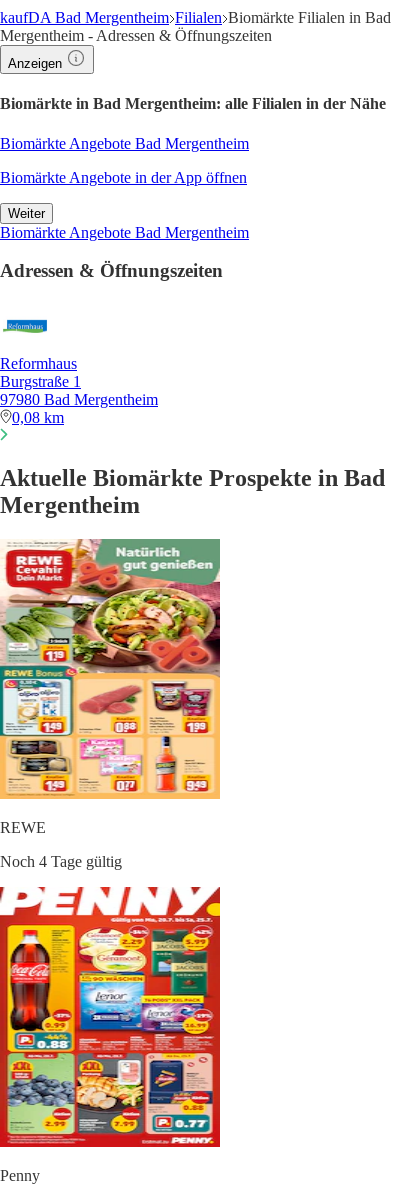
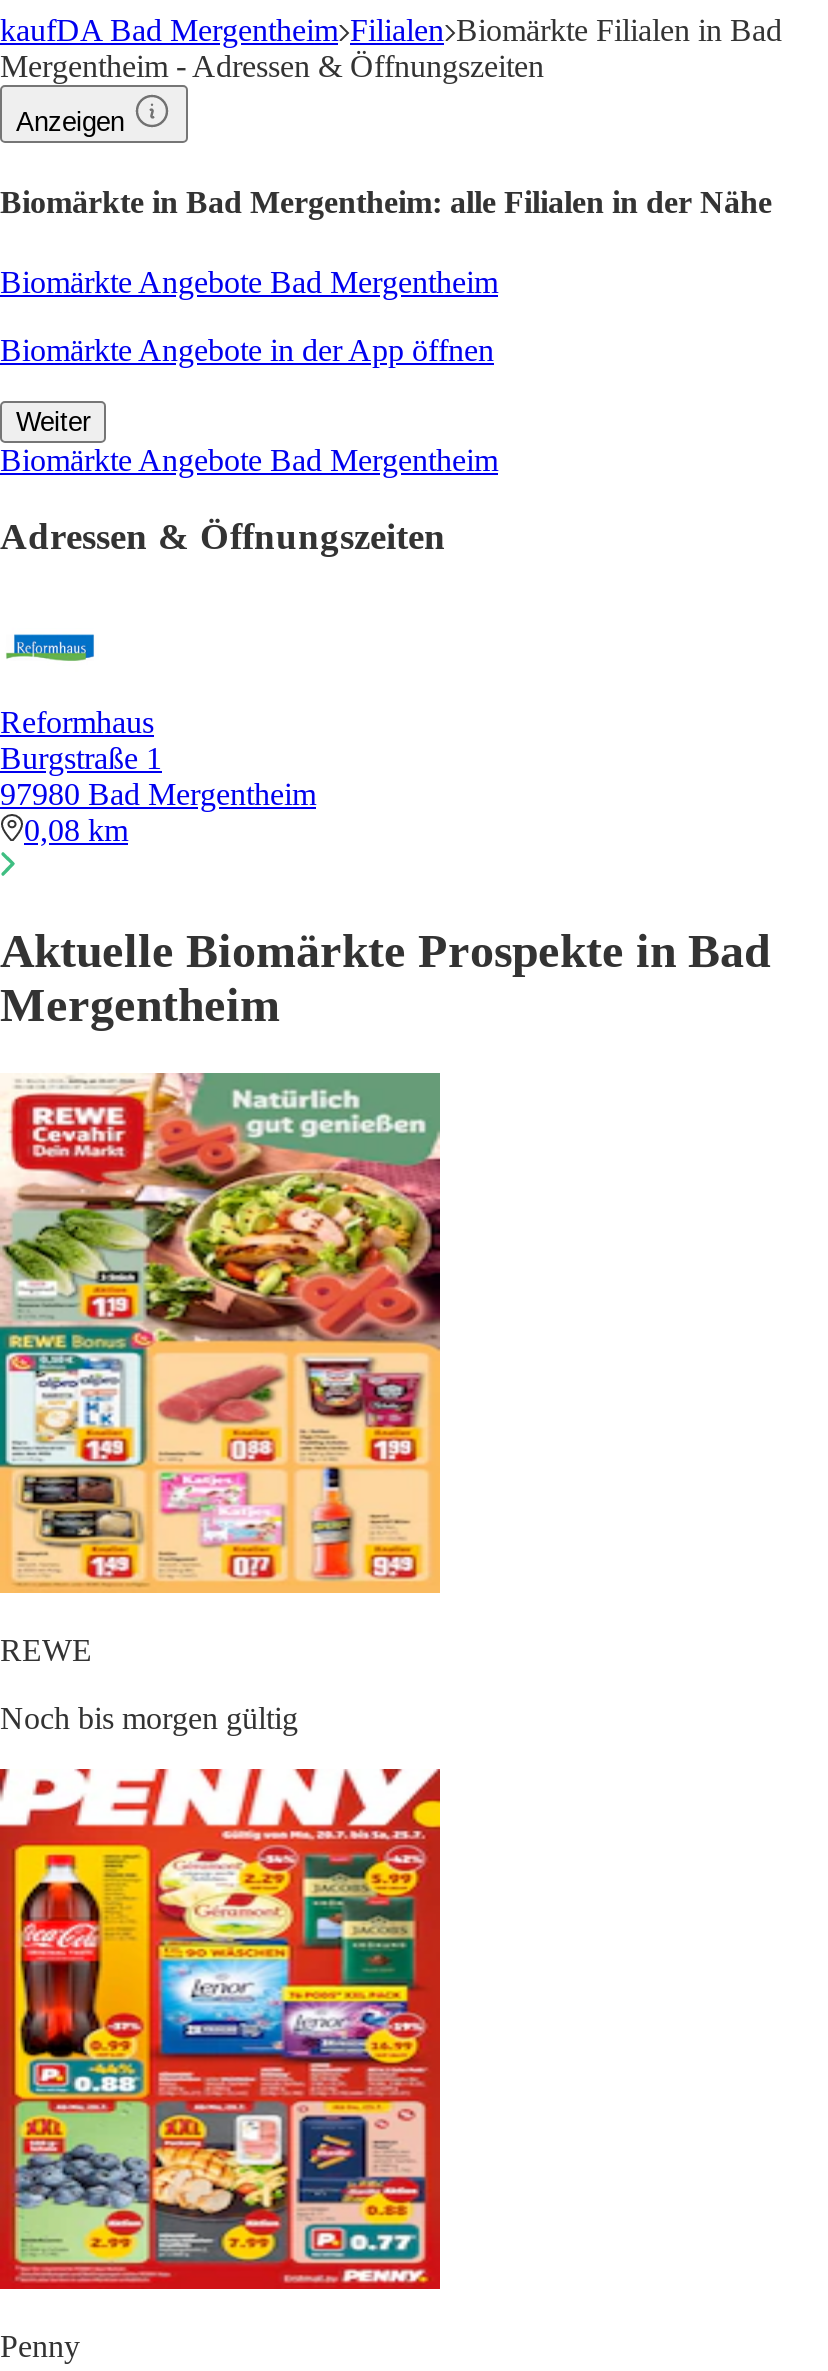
[0,853,122,870] Noch 4 Tage gültig -> [0,1701,298,1735] Noch bis morgen gültig

